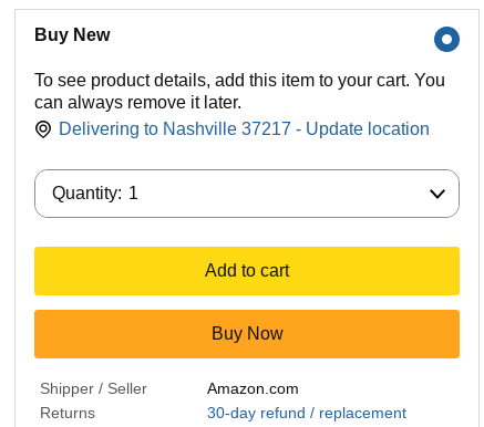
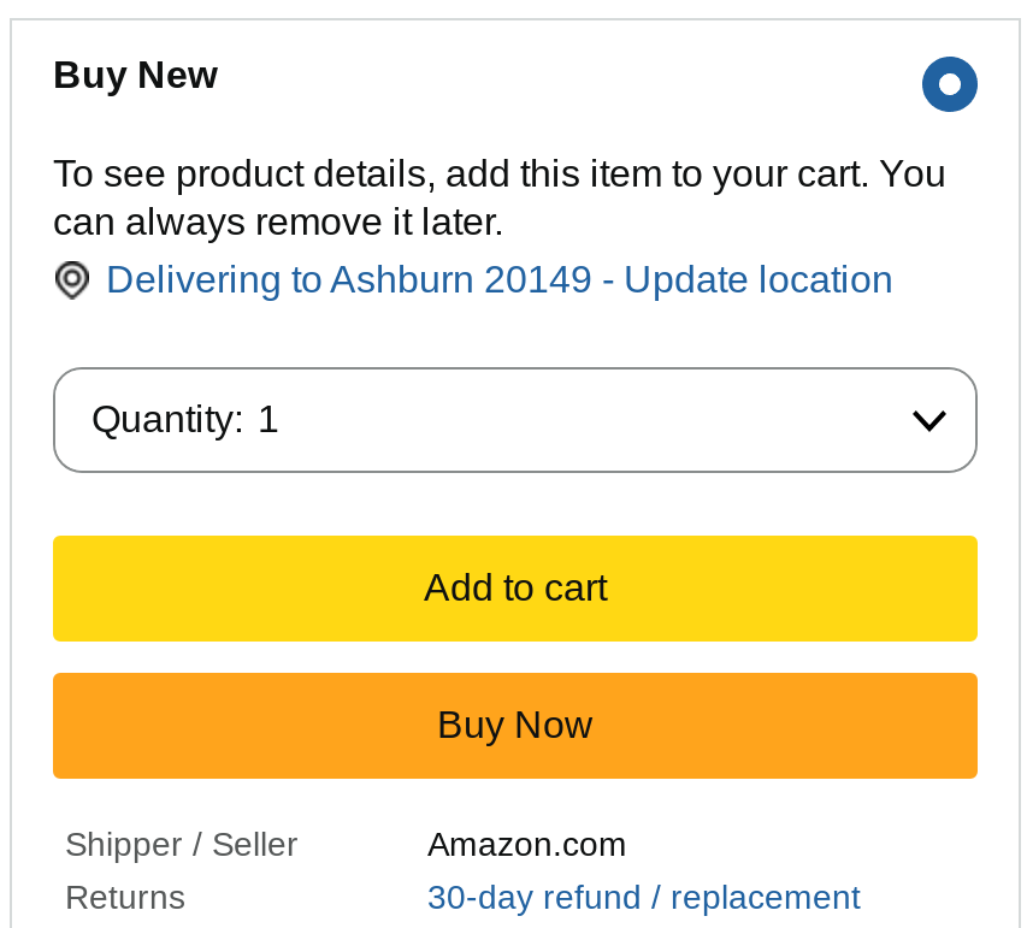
[59,119,430,138] Delivering to Nashville 37217 - Update location -> [106,259,893,300] Delivering to Ashburn 20149 - Update location

